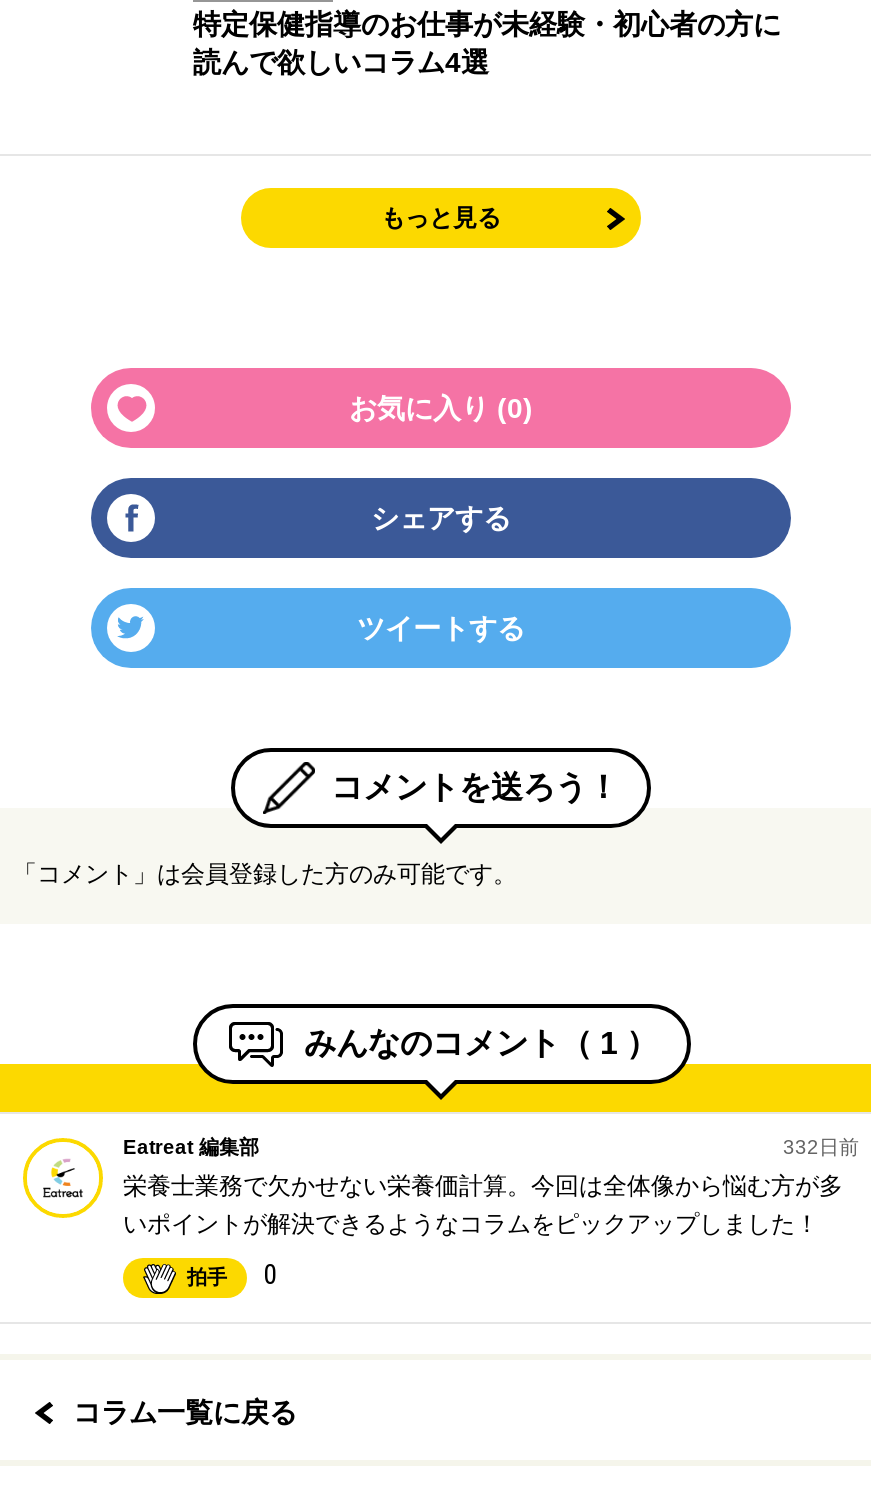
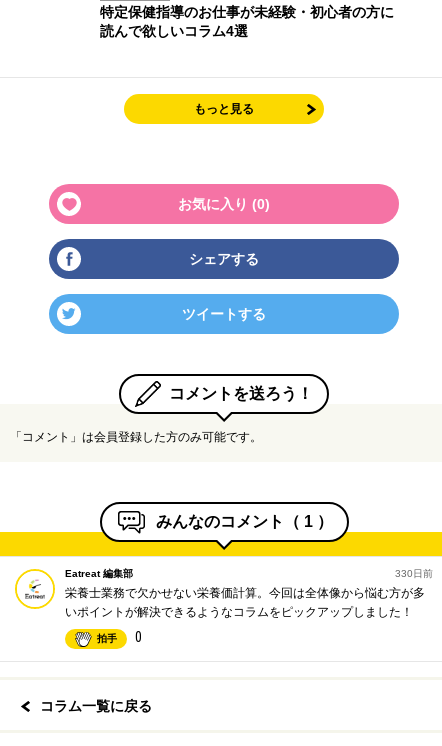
[783,1136,859,1158] 332日前 -> [395,568,433,579] 330日前

